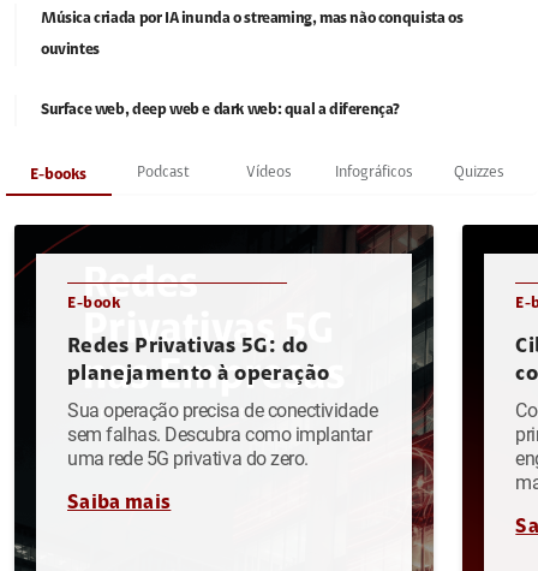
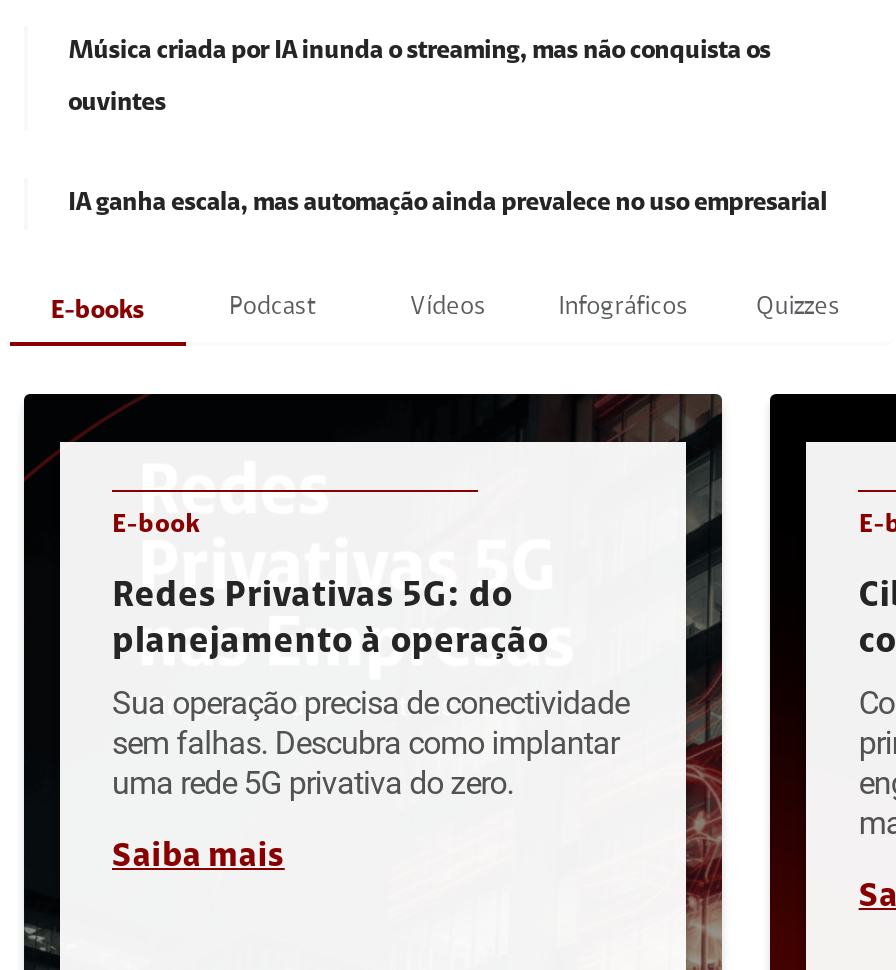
[41,102,400,117] Surface web, deep web e dark web: qual a diferença? -> [68,189,827,215] IA ganha escala, mas automação ainda prevalece no uso empresarial

